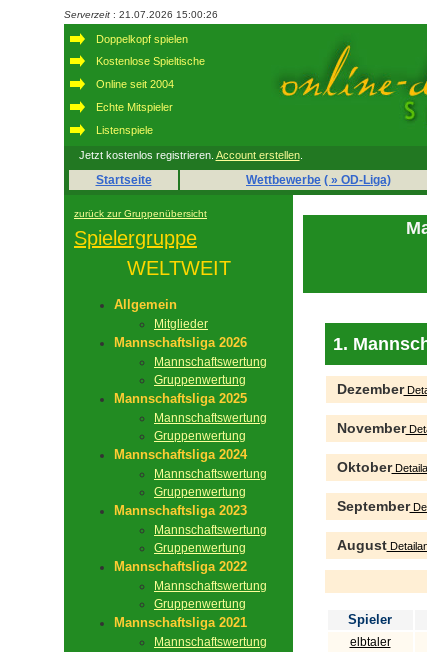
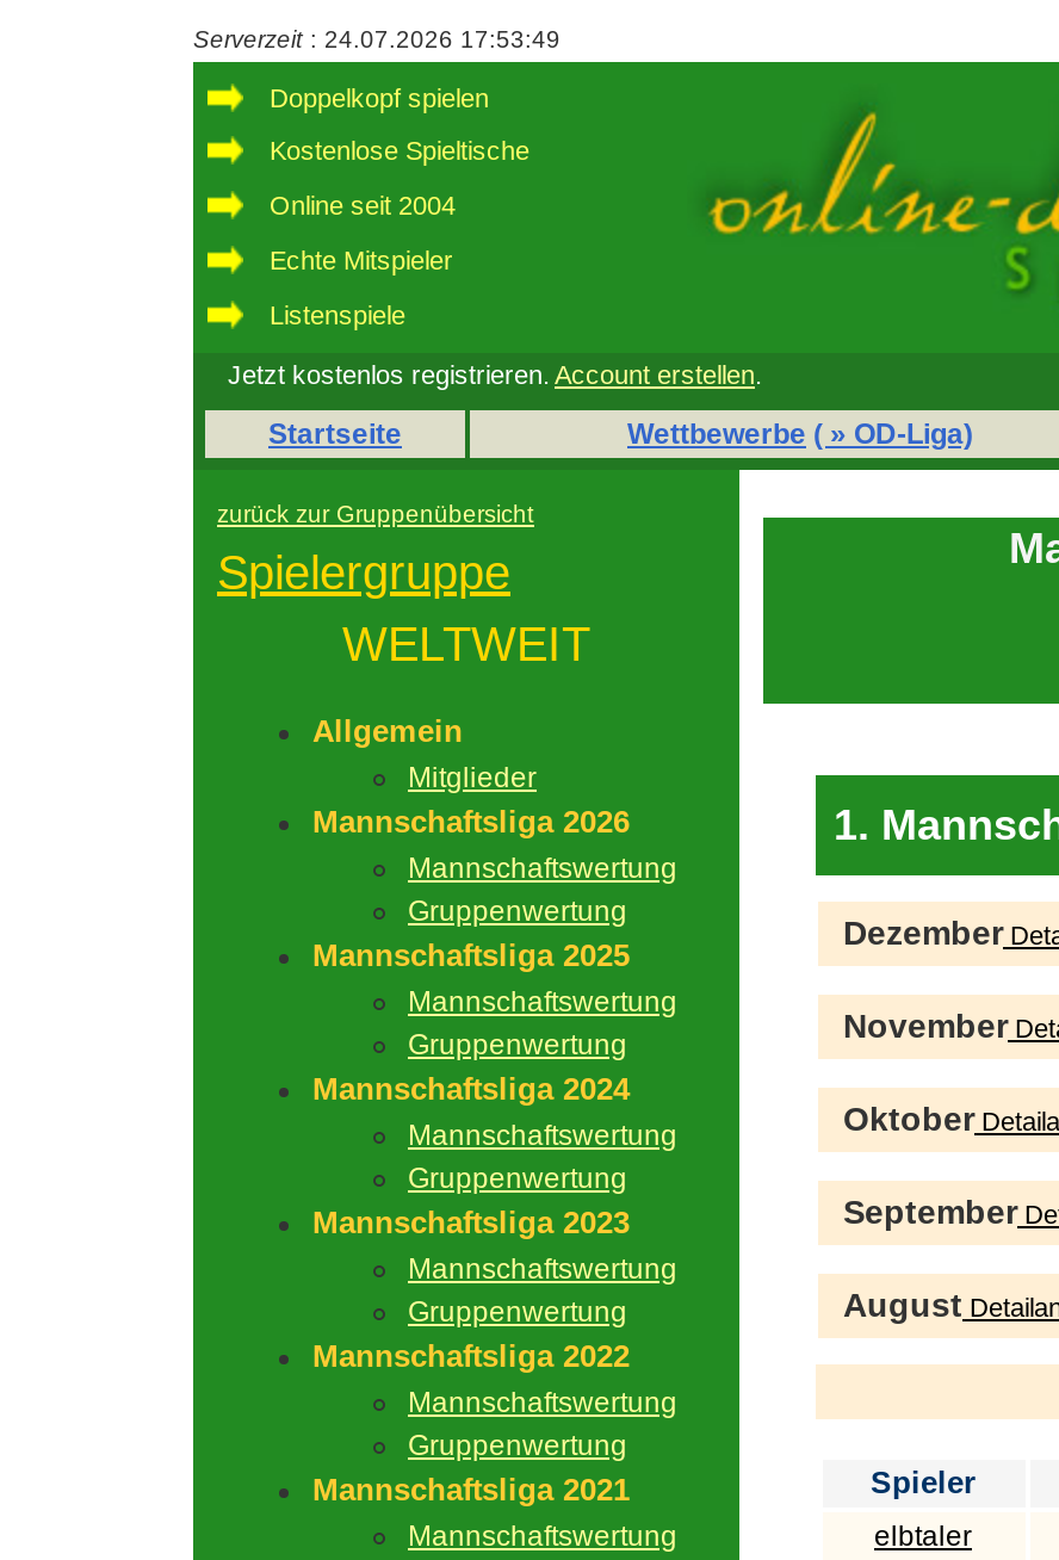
[64,9,218,20] Serverzeit: 21.07.2026 15:00:26 -> [193,26,561,52] Serverzeit: 24.07.2026 17:53:49

